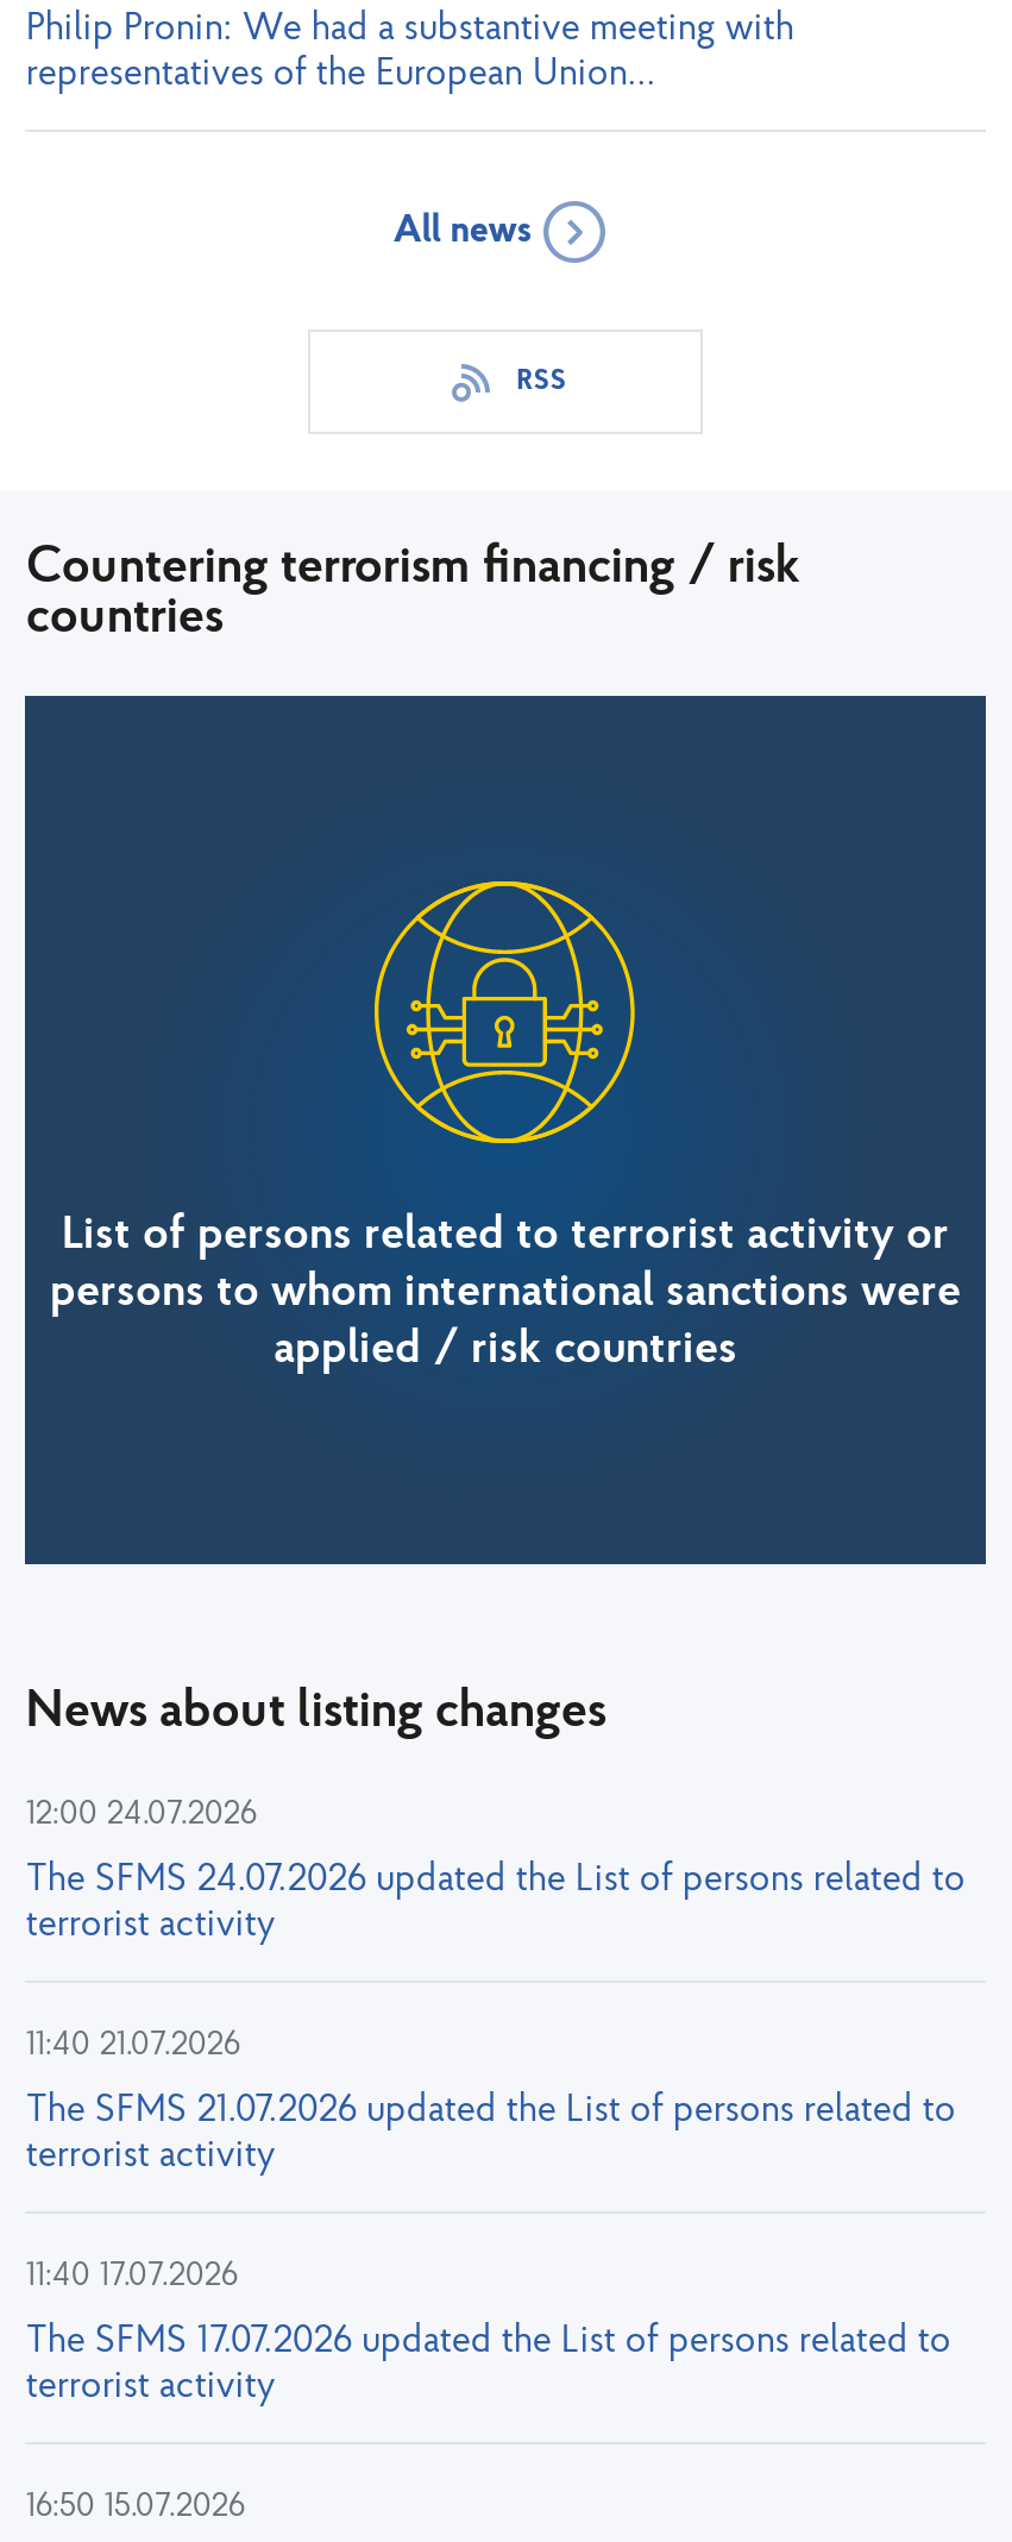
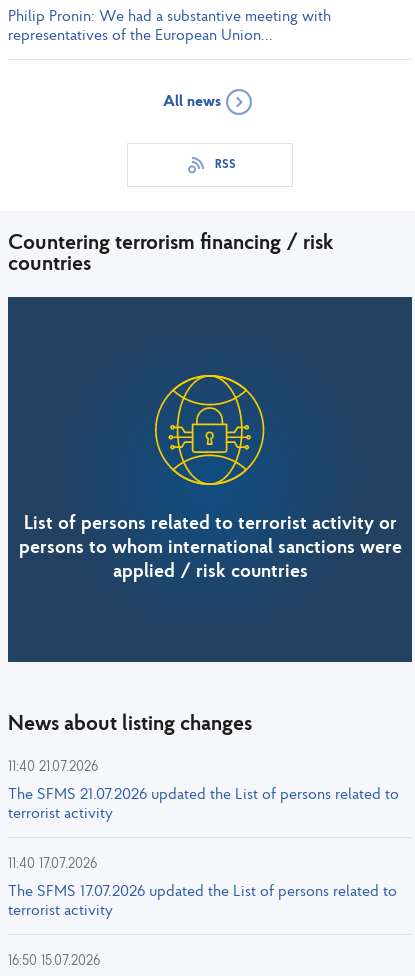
[26,1797,965,1945] 12:00 24.07.2026 | The SFMS 24.07.2026 updated the List of persons related to | terrorist activity -> none

